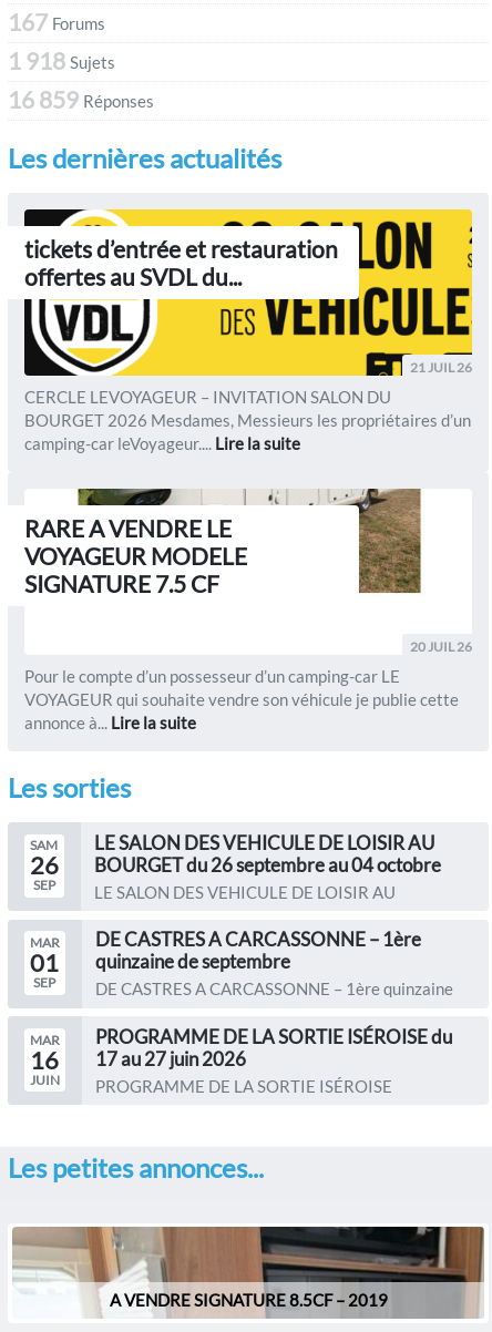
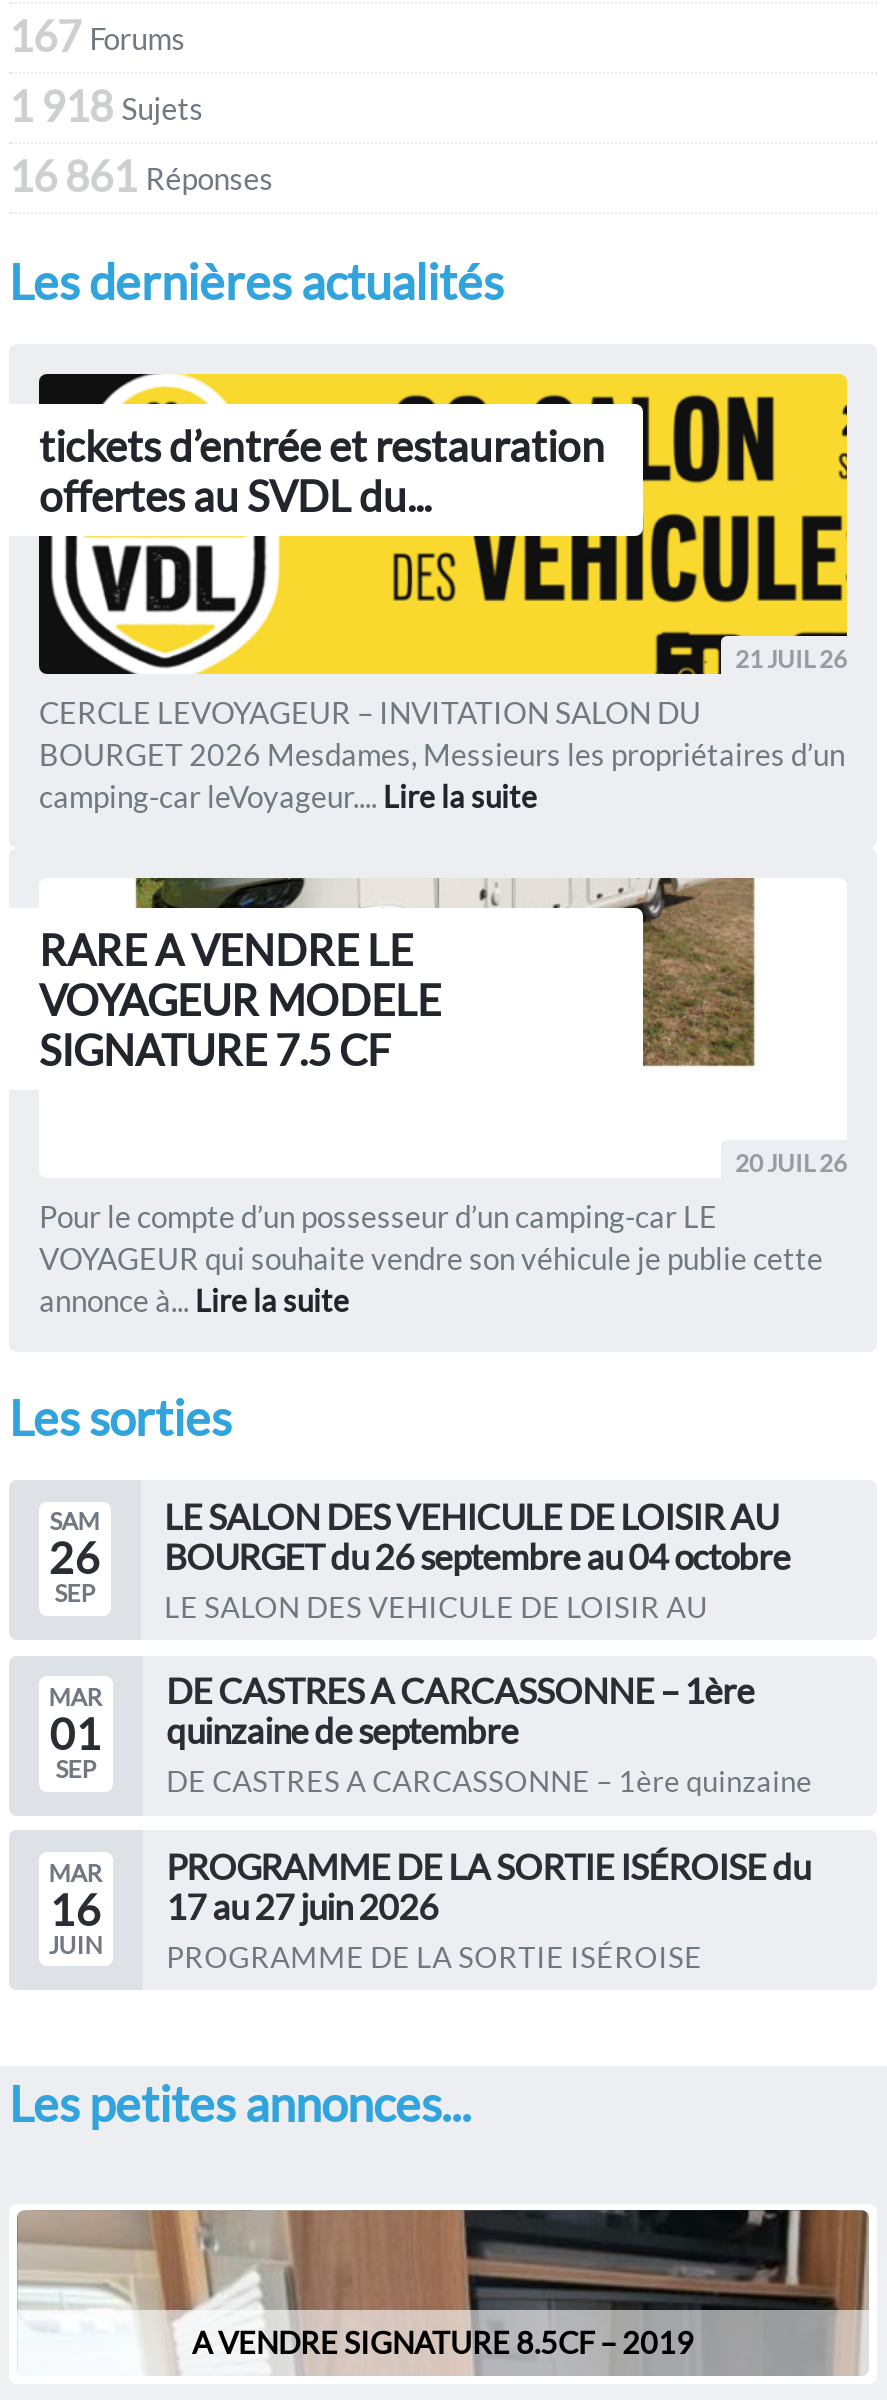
[8,85,154,113] 16 859 Réponses -> [9,150,273,200] 16 861 Réponses

